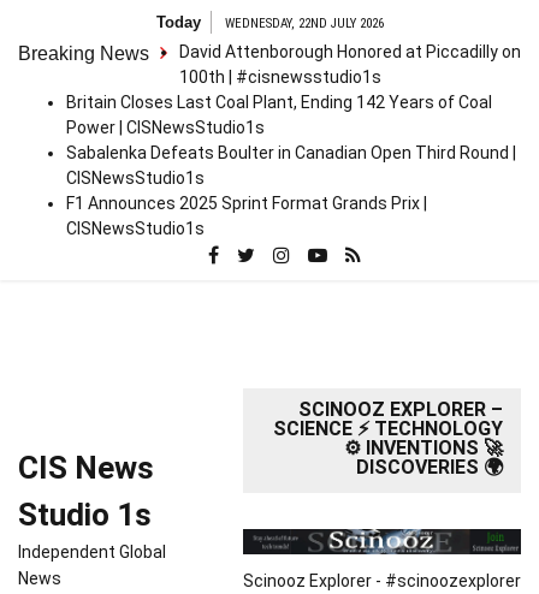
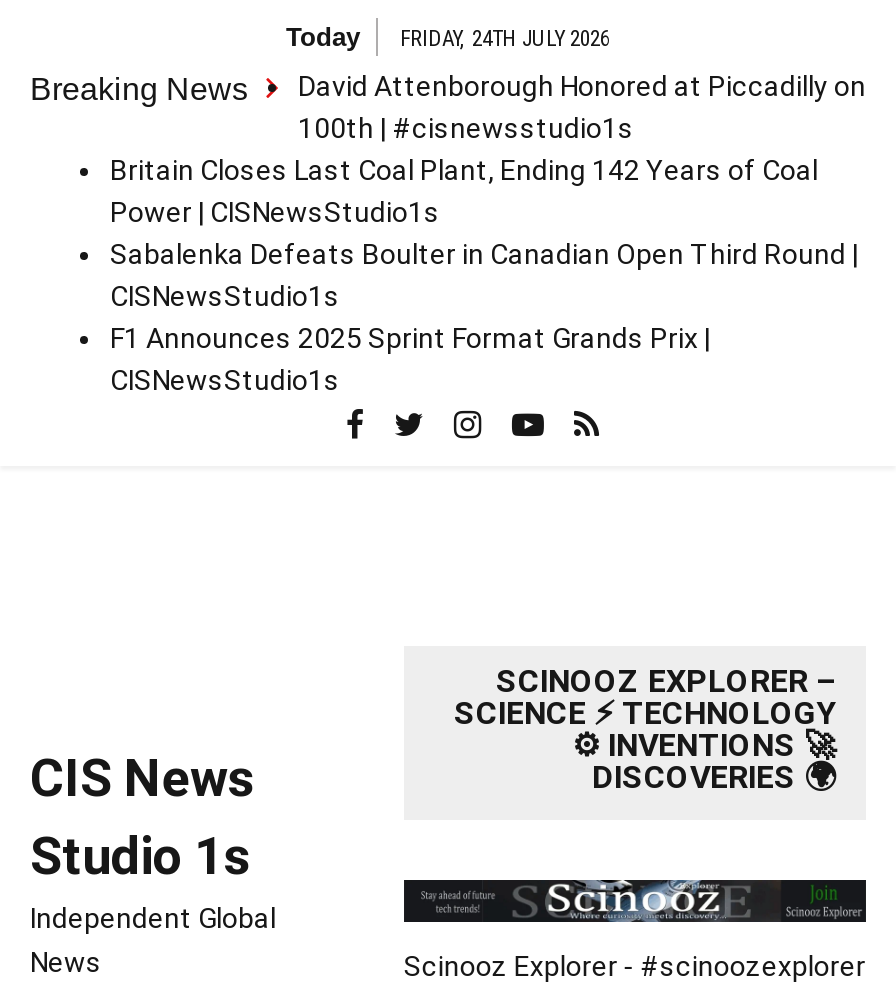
[224,16,383,31] WEDNESDAY, 22ND JULY 2026 -> [400,26,610,52] FRIDAY, 24TH JULY 2026

